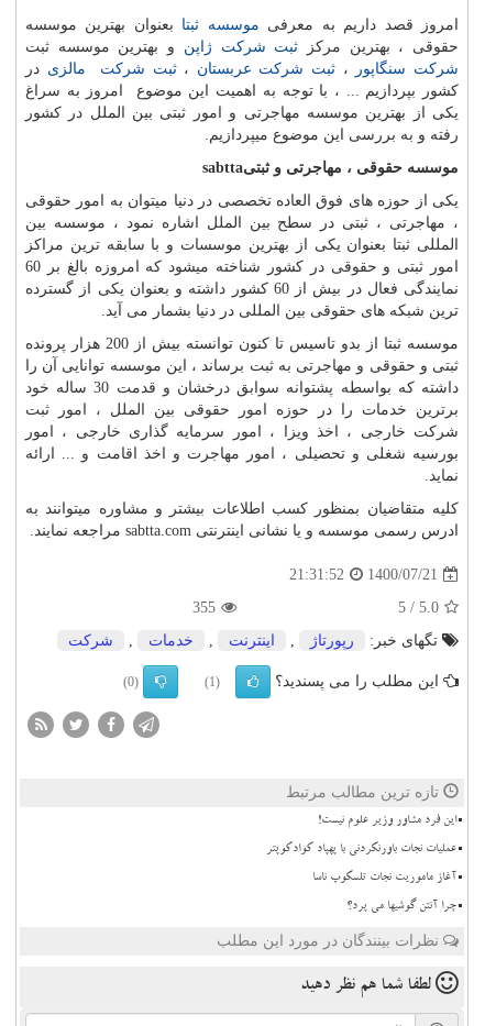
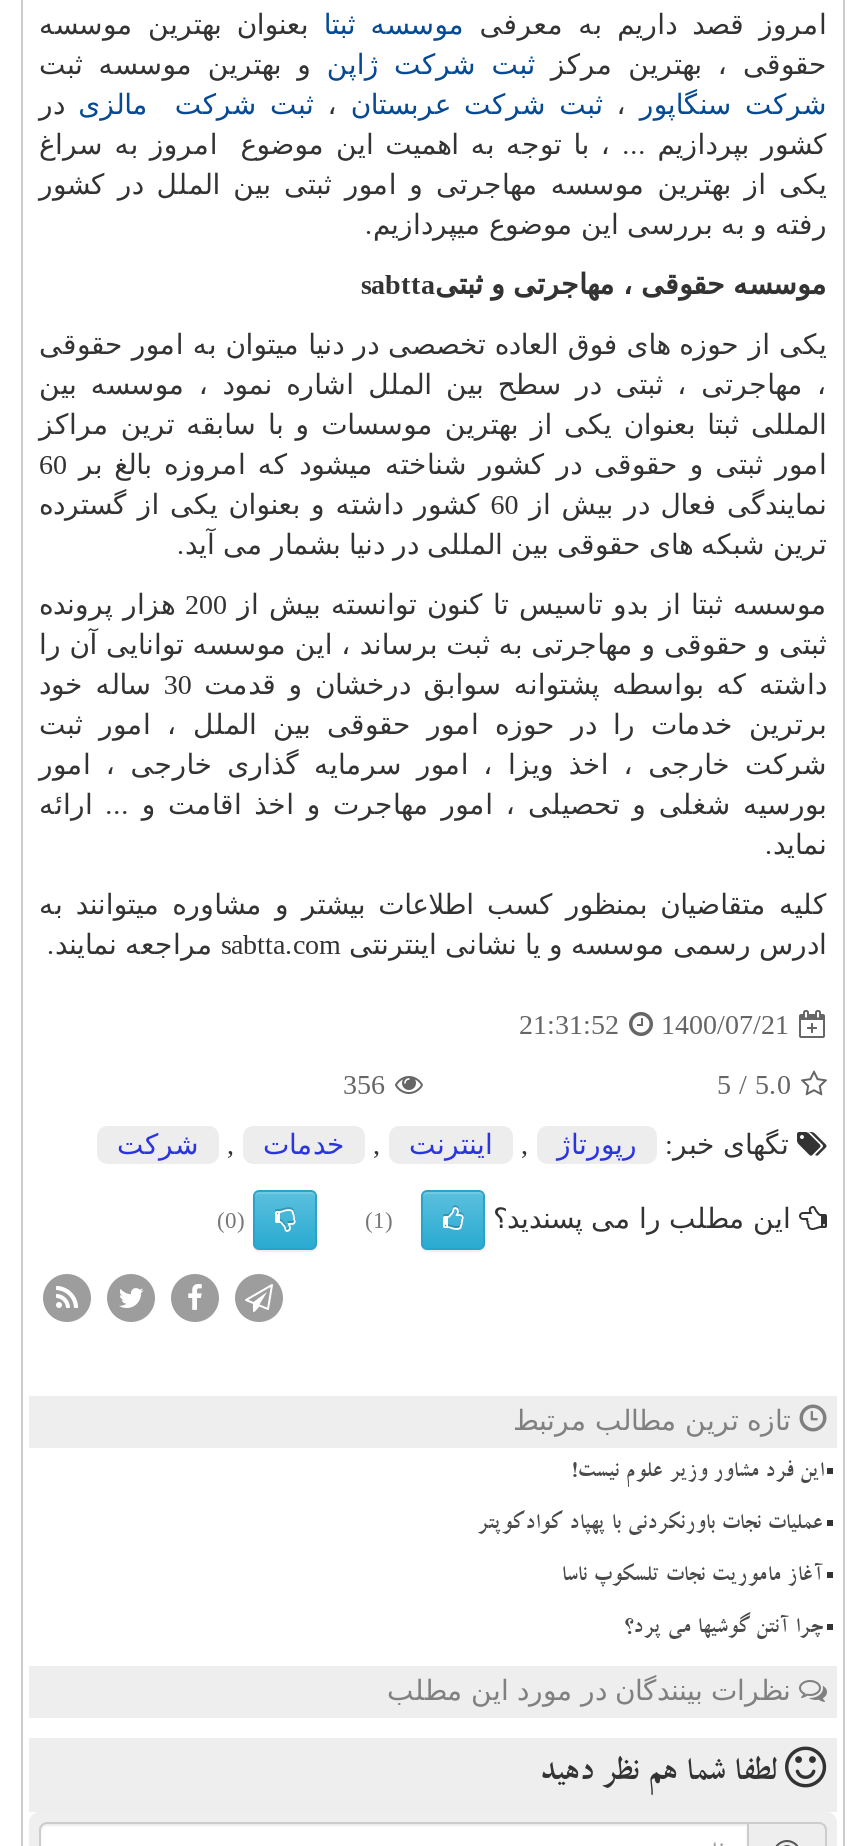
[192,600,216,616] 355 -> [343,1071,385,1101] 356

